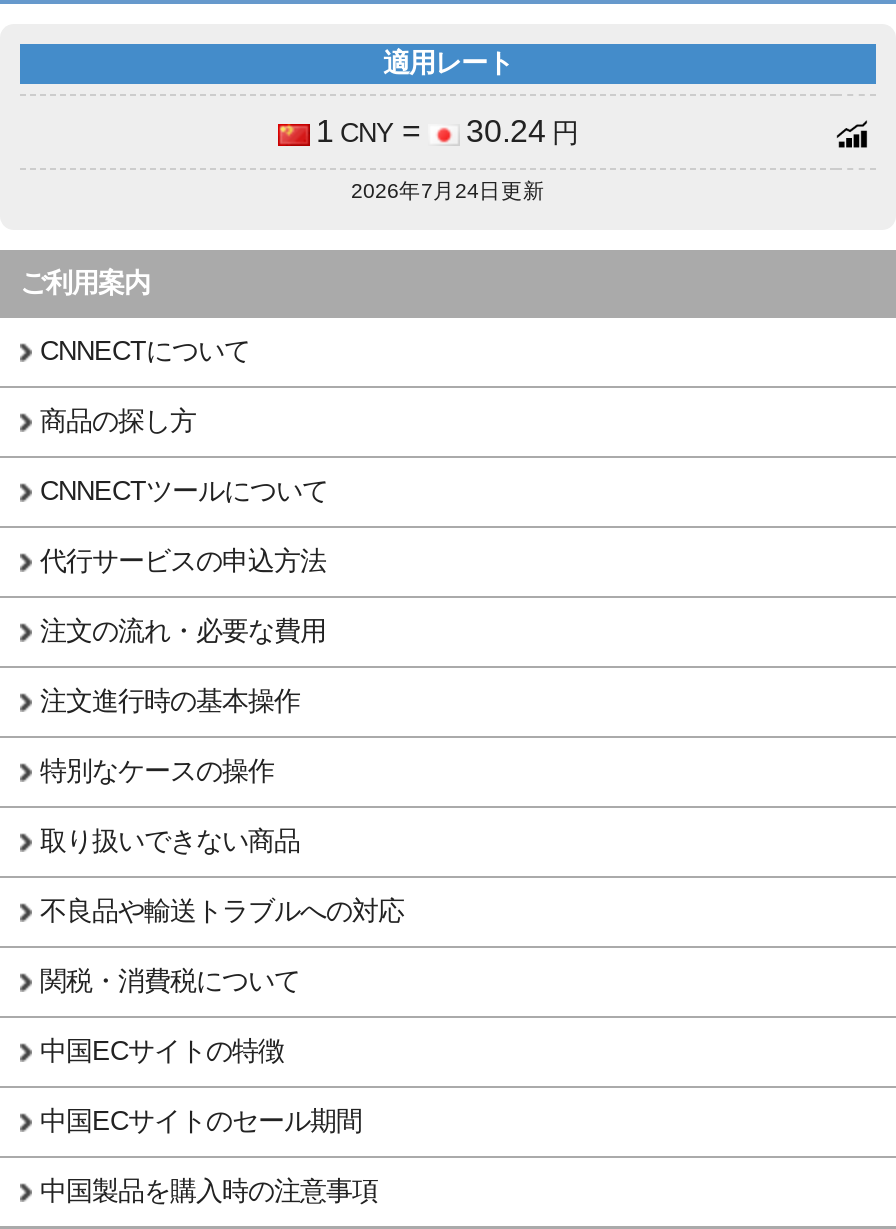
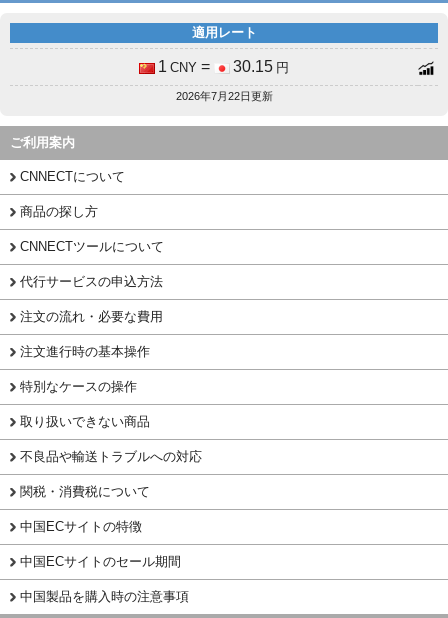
[316,115,578,149] 1 CNY = 30.24 円 -> [158,58,289,75] 1 CNY = 30.15 円
[351,179,545,203] 2026年7月24日更新 -> [175,90,272,102] 2026年7月22日更新

